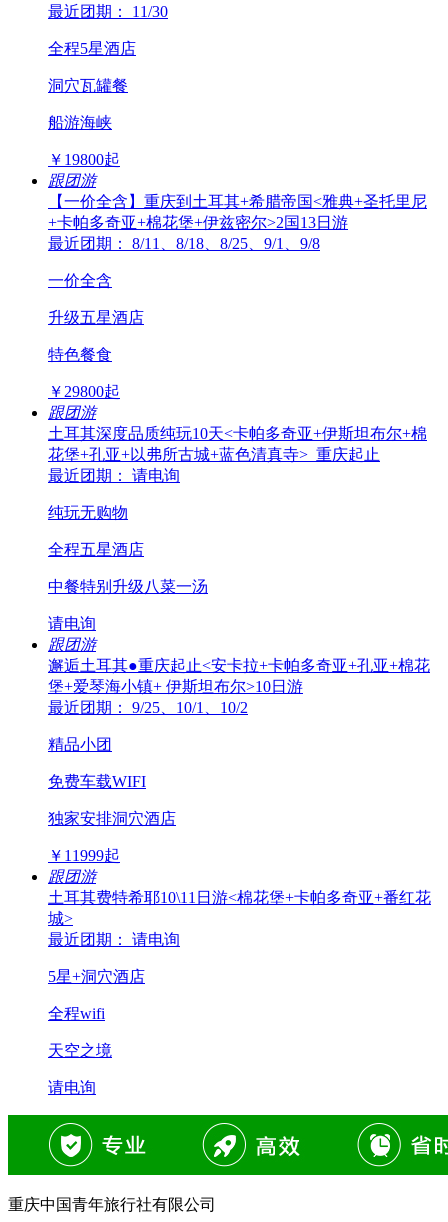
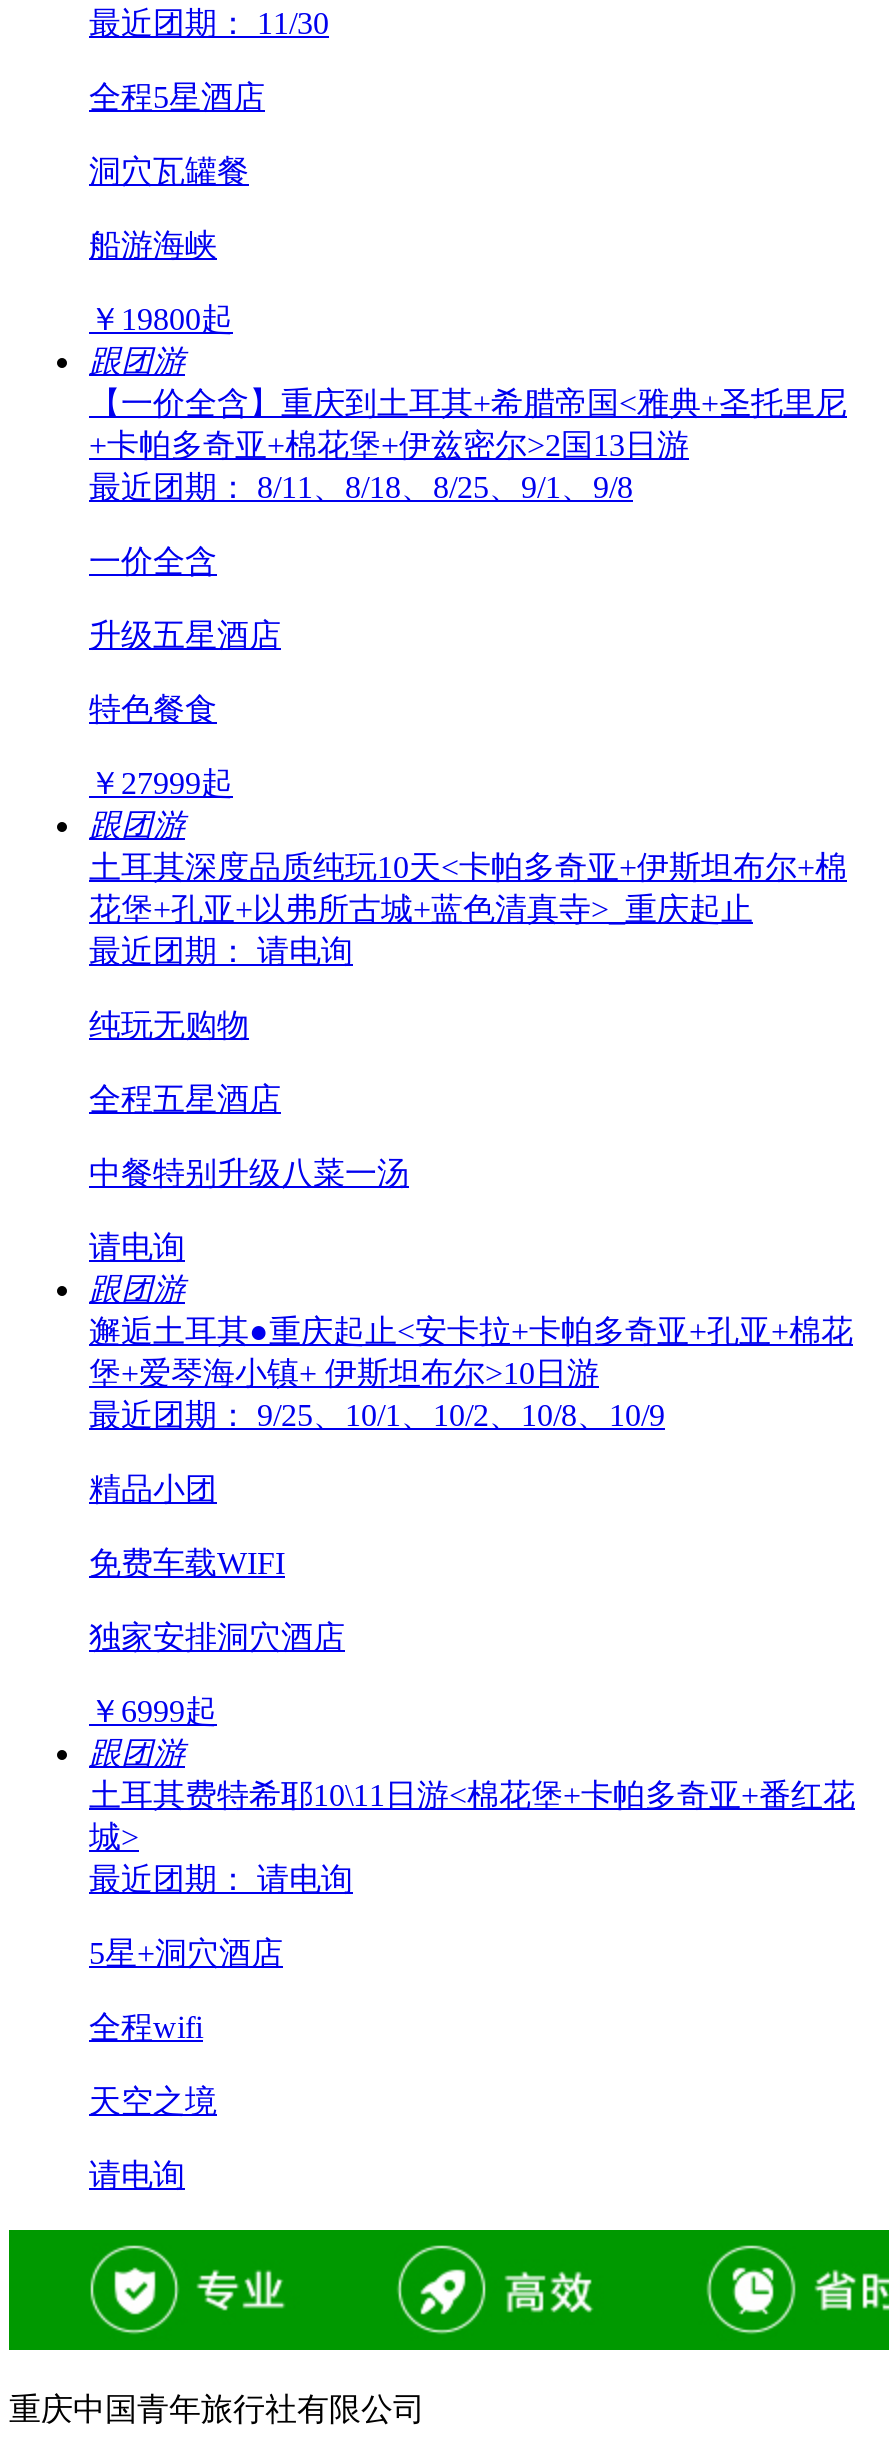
[48,383,120,400] ￥29800起 -> [89,767,233,801] ￥27999起
[48,699,248,716] 最近团期： 9/25、10/1、10/2 -> [89,1399,665,1433] 最近团期： 9/25、10/1、10/2、10/8、10/9
[48,847,120,864] ￥11999起 -> [89,1695,217,1729] ￥6999起

